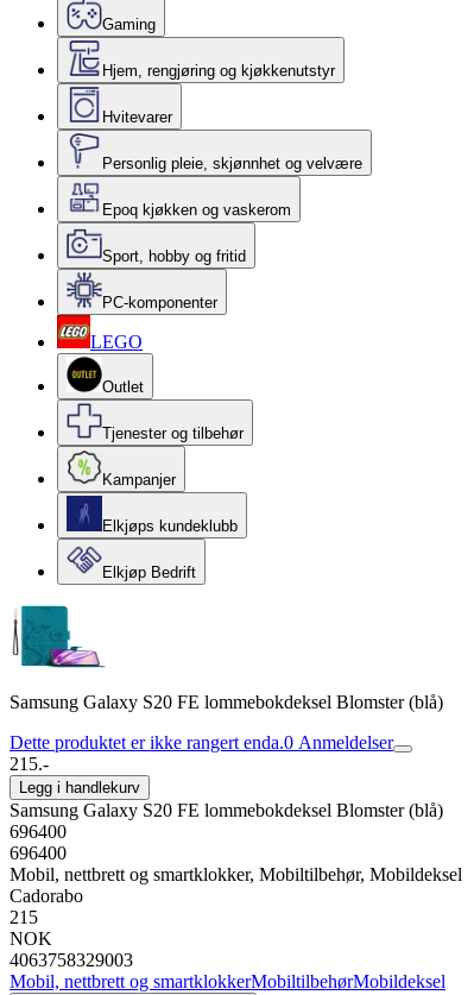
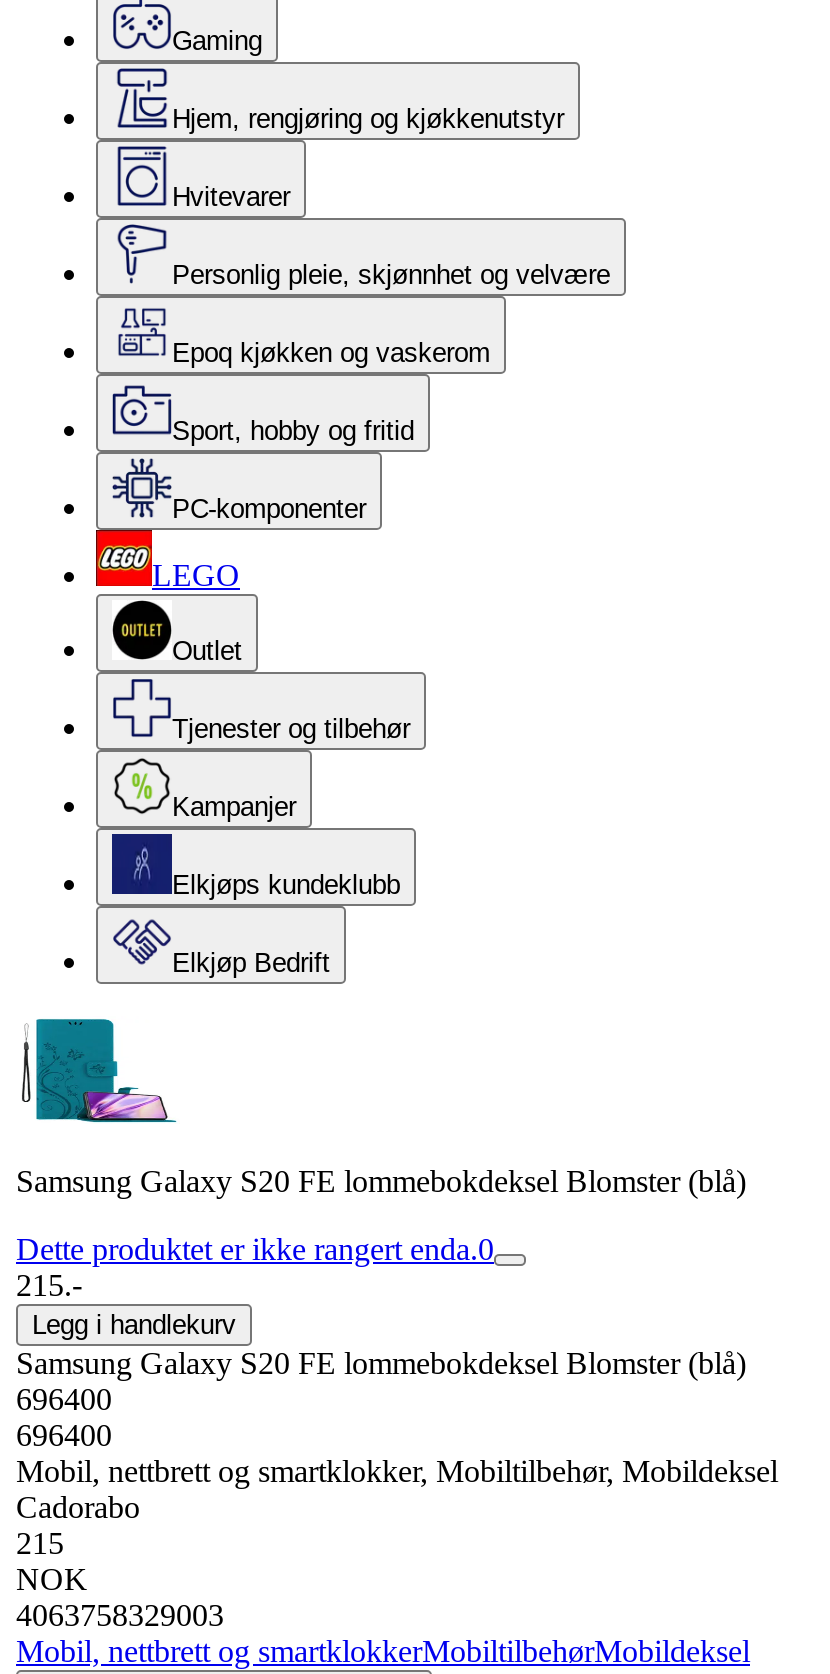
[10,732,393,752] Dette produktet er ikke rangert enda.0 Anmeldelser -> [16,1232,494,1266] Dette produktet er ikke rangert enda.0

